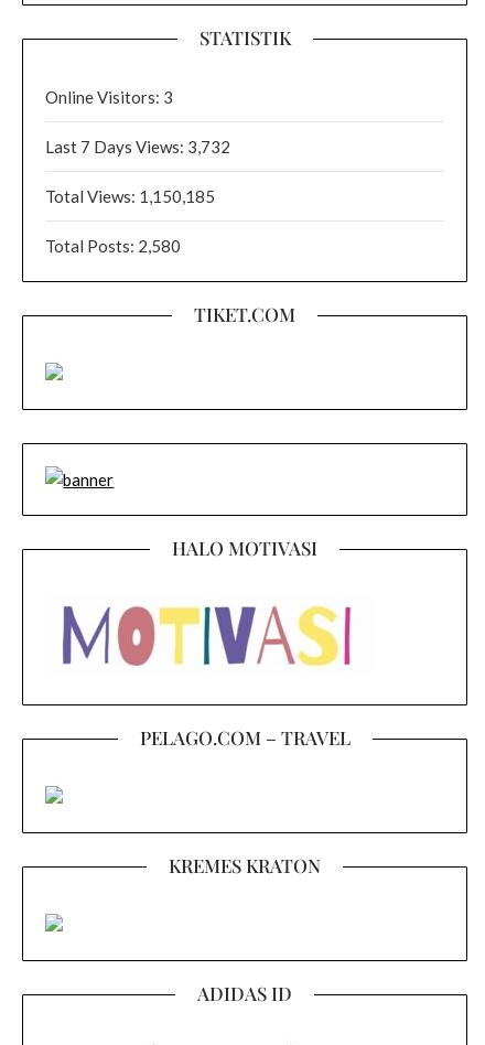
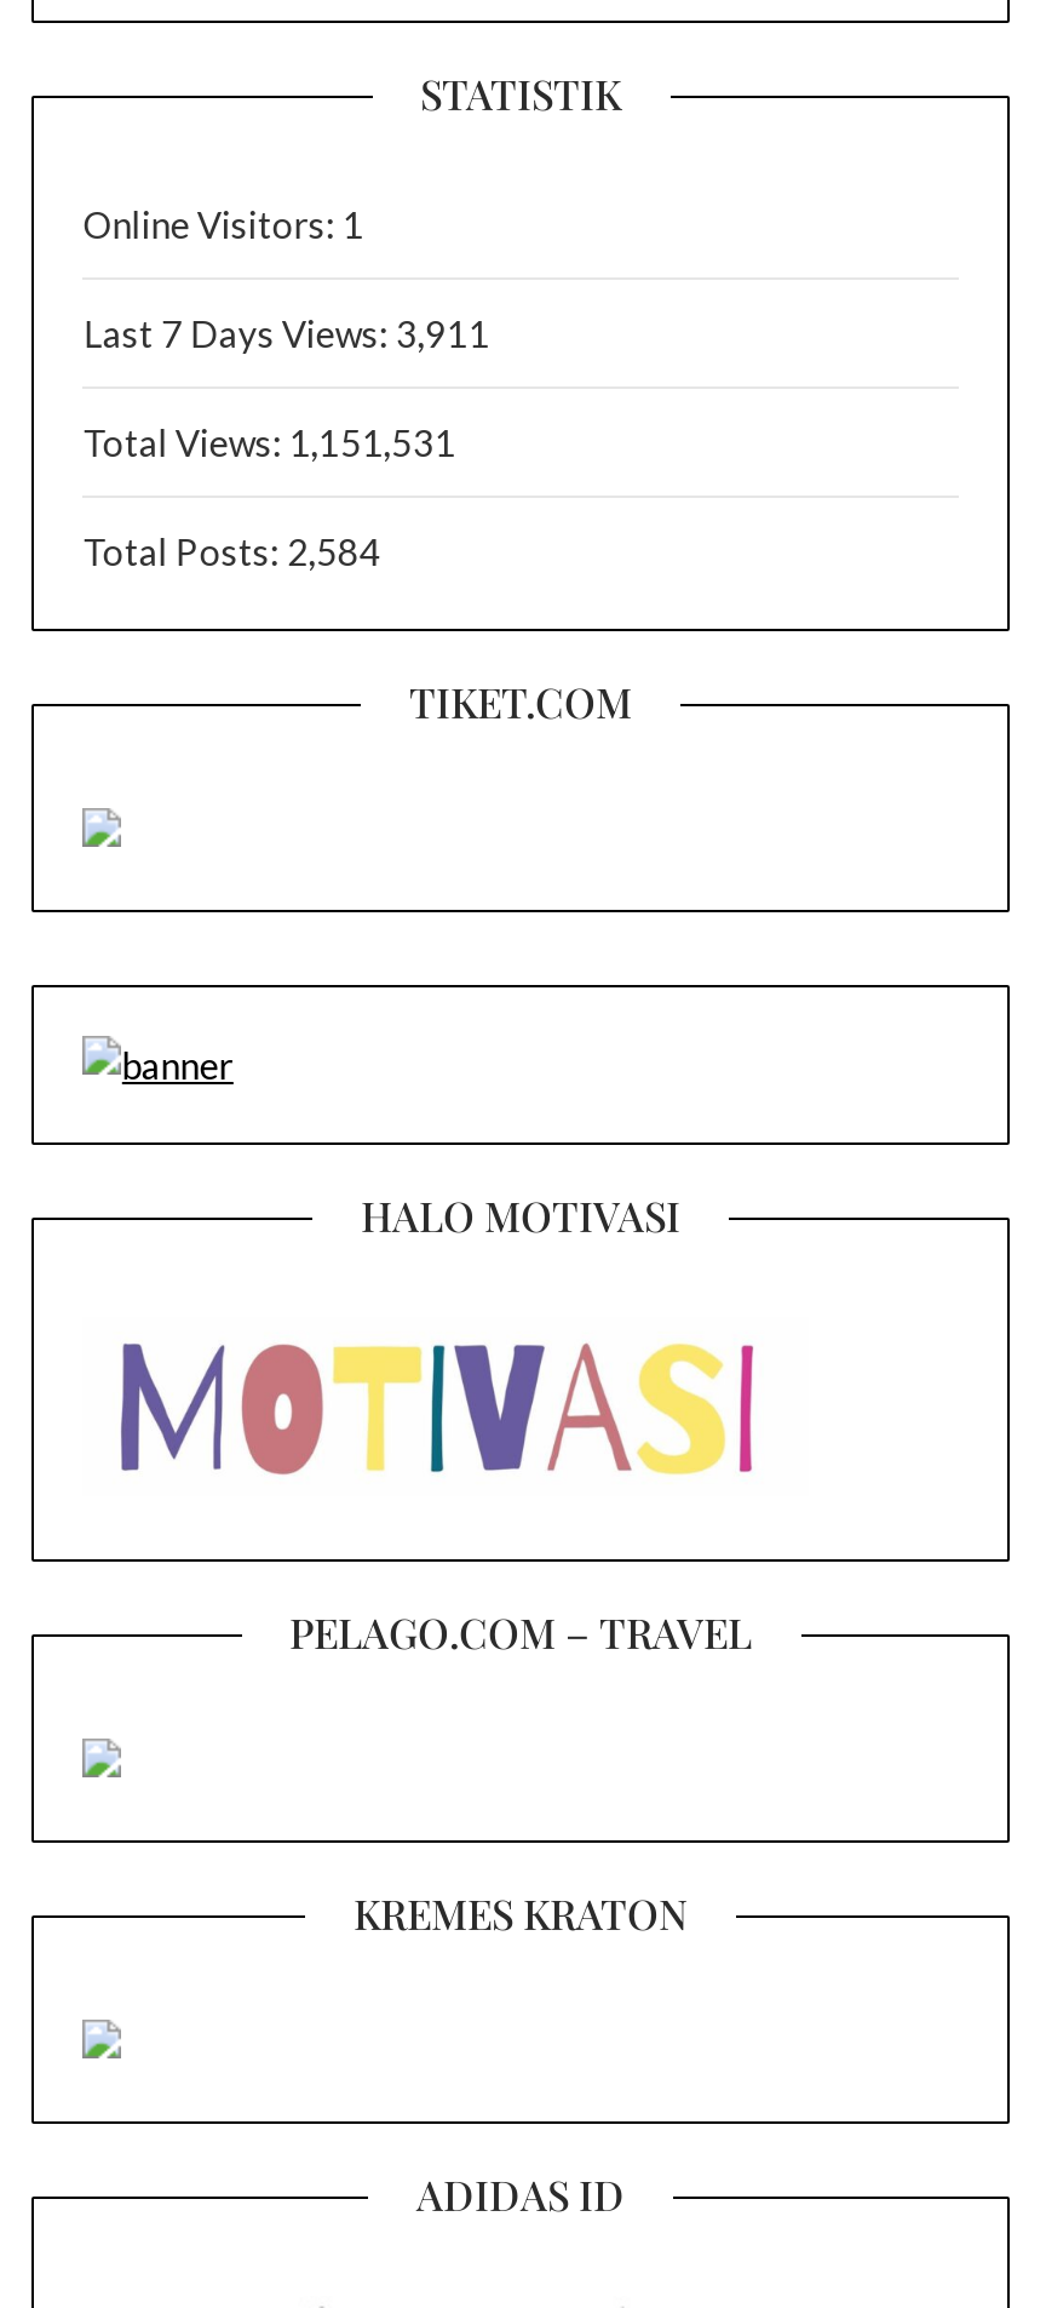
[46,87,173,106] Online Visitors: 3 -> [83,202,364,246] Online Visitors: 1
[46,136,231,156] Last 7 Days Views: 3,732 -> [83,311,490,355] Last 7 Days Views: 3,911
[46,186,215,206] Total Views: 1,150,185 -> [83,420,456,464] Total Views: 1,151,531
[46,235,181,255] Total Posts: 2,580 -> [83,529,381,573] Total Posts: 2,584

